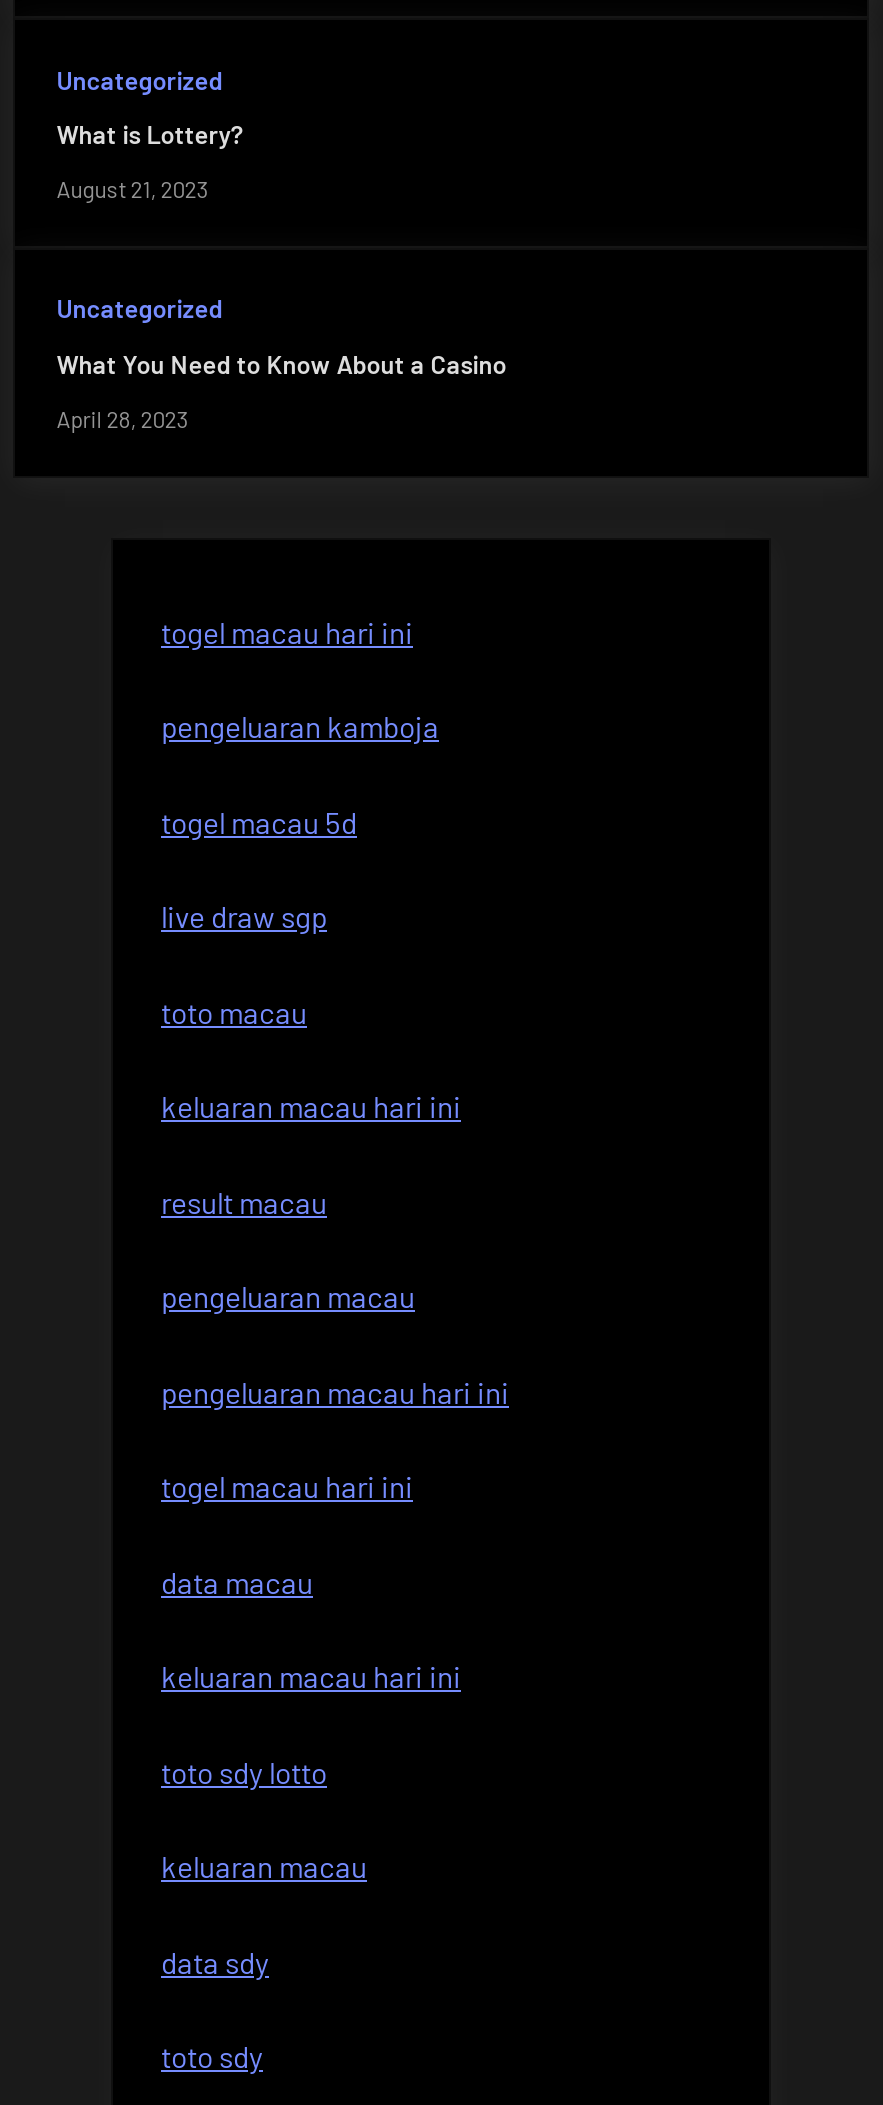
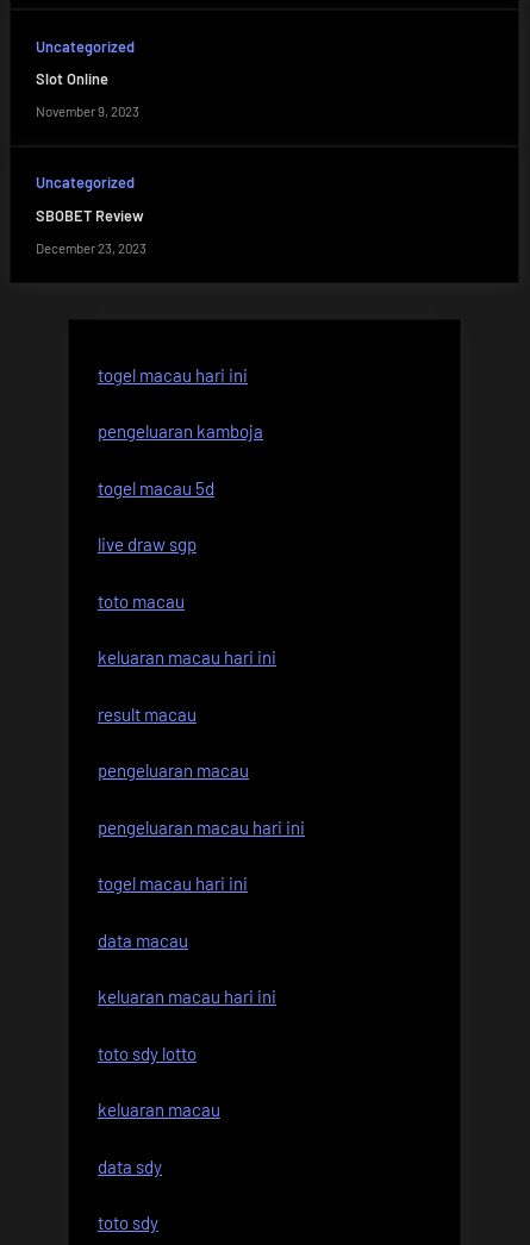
[57,119,243,151] What is Lottery? -> [35,70,108,89] Slot Online
[57,176,209,202] August 21, 2023 -> [35,103,139,119] November 9, 2023
[57,349,507,381] What You Need to Know About a Casino -> [35,206,144,225] SBOBET Review
[57,406,189,432] April 28, 2023 -> [35,240,146,256] December 23, 2023

